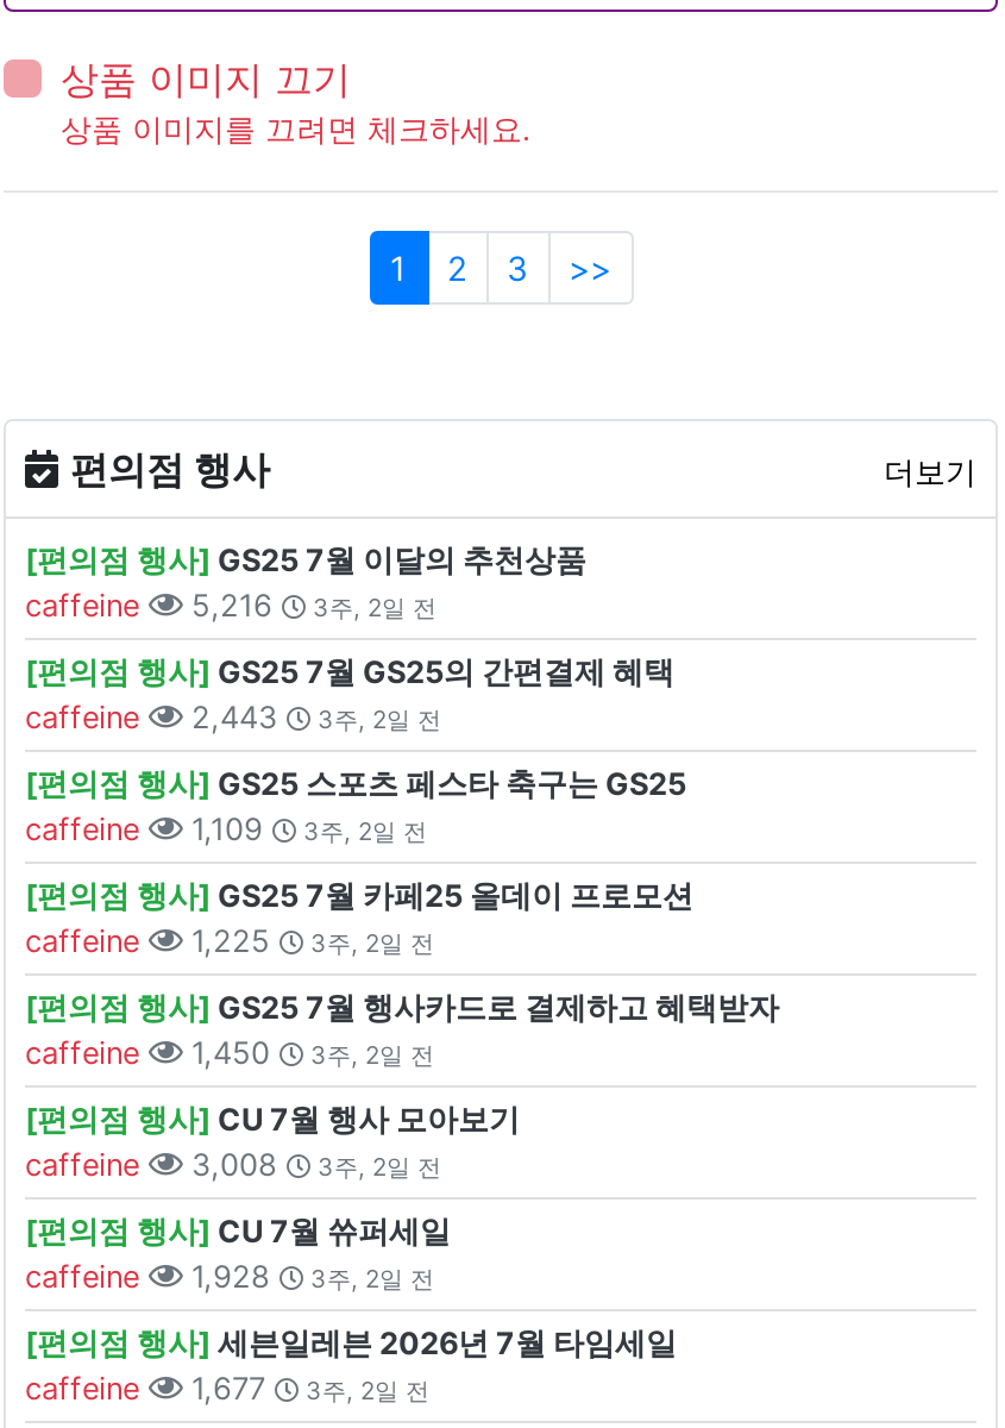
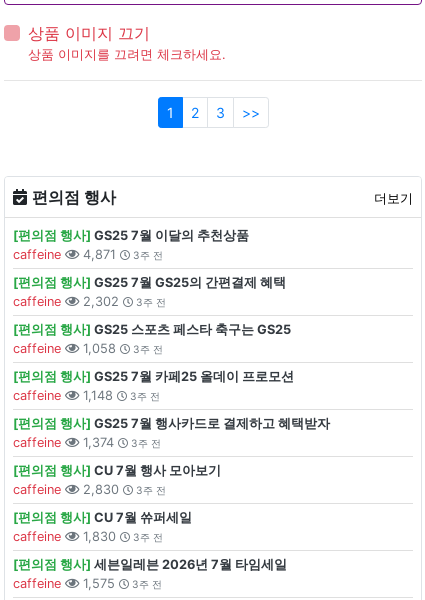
[182,588,436,624] 5,216 | 3주, 2일 전 -> [79,247,163,262] 4,871 | 3주 전
[182,700,441,735] 2,443 | 3주, 2일 전 -> [79,294,166,309] 2,302 | 3주 전
[182,812,427,847] 1,109 | 3주, 2일 전 -> [79,341,163,356] 1,058 | 3주 전
[182,923,434,959] 1,225 | 3주, 2일 전 -> [79,388,160,403] 1,148 | 3주 전
[182,1035,434,1071] 1,450 | 3주, 2일 전 -> [79,435,161,450] 1,374 | 3주 전
[182,1147,441,1183] 3,008 | 3주, 2일 전 -> [79,482,166,497] 2,830 | 3주 전
[182,1259,434,1295] 1,928 | 3주, 2일 전 -> [79,529,163,544] 1,830 | 3주 전
[182,1371,429,1407] 1,677 | 3주, 2일 전 -> [79,576,162,591] 1,575 | 3주 전

